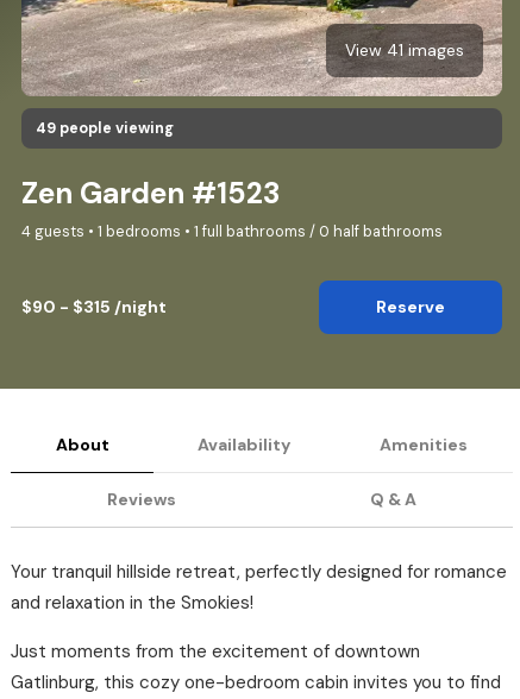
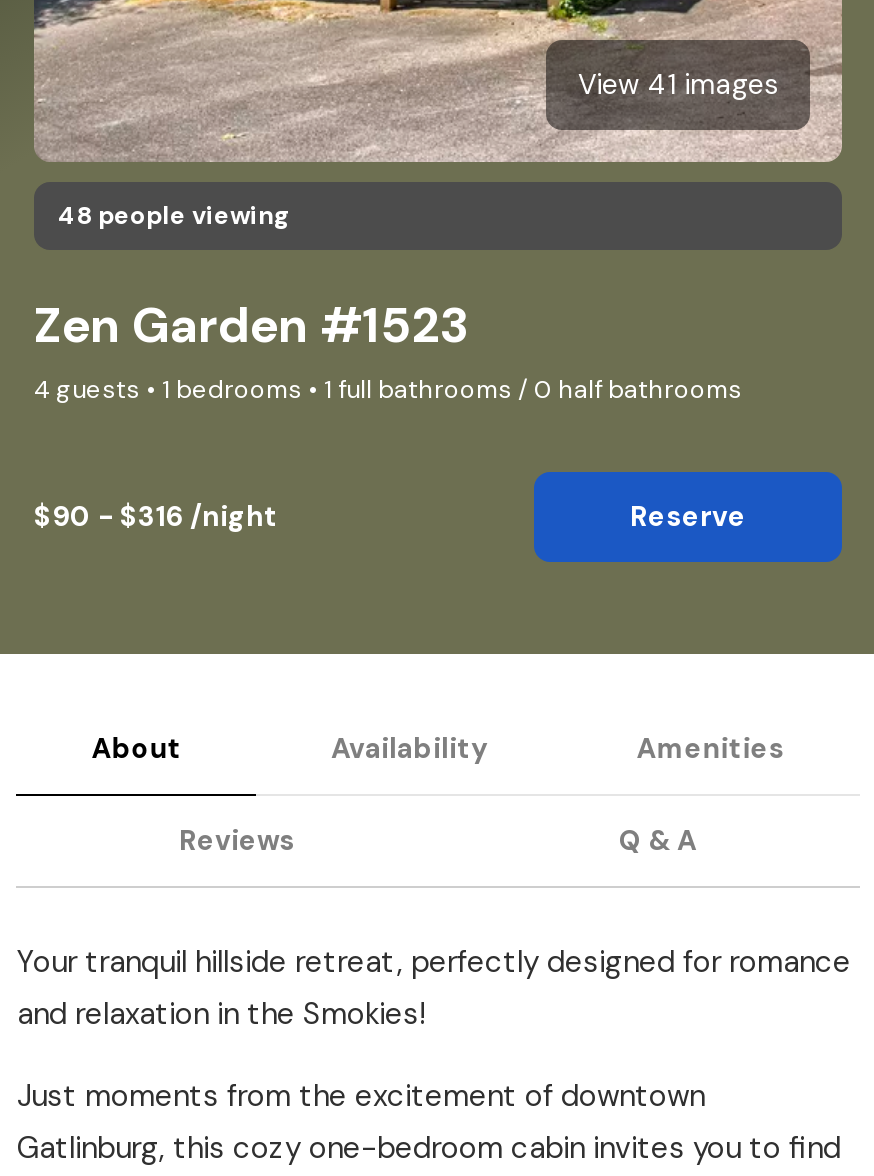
[36,119,174,138] 49 people viewing -> [58,200,290,232] 48 people viewing
[21,296,167,317] $90 - $315 /night -> [34,498,278,534] $90 - $316 /night

